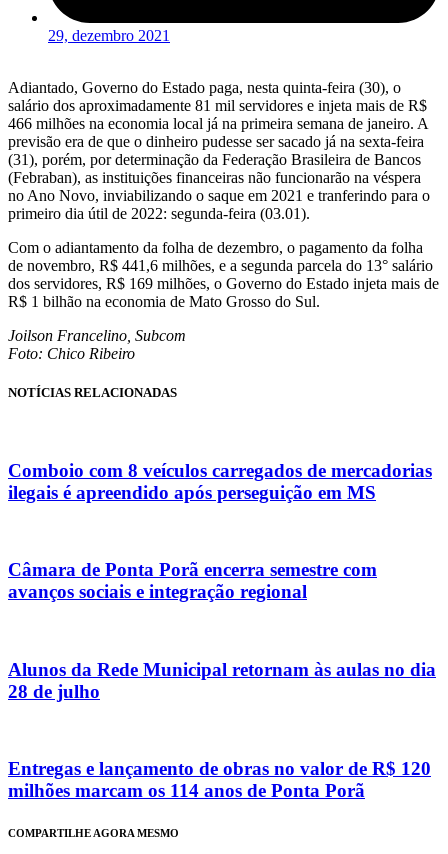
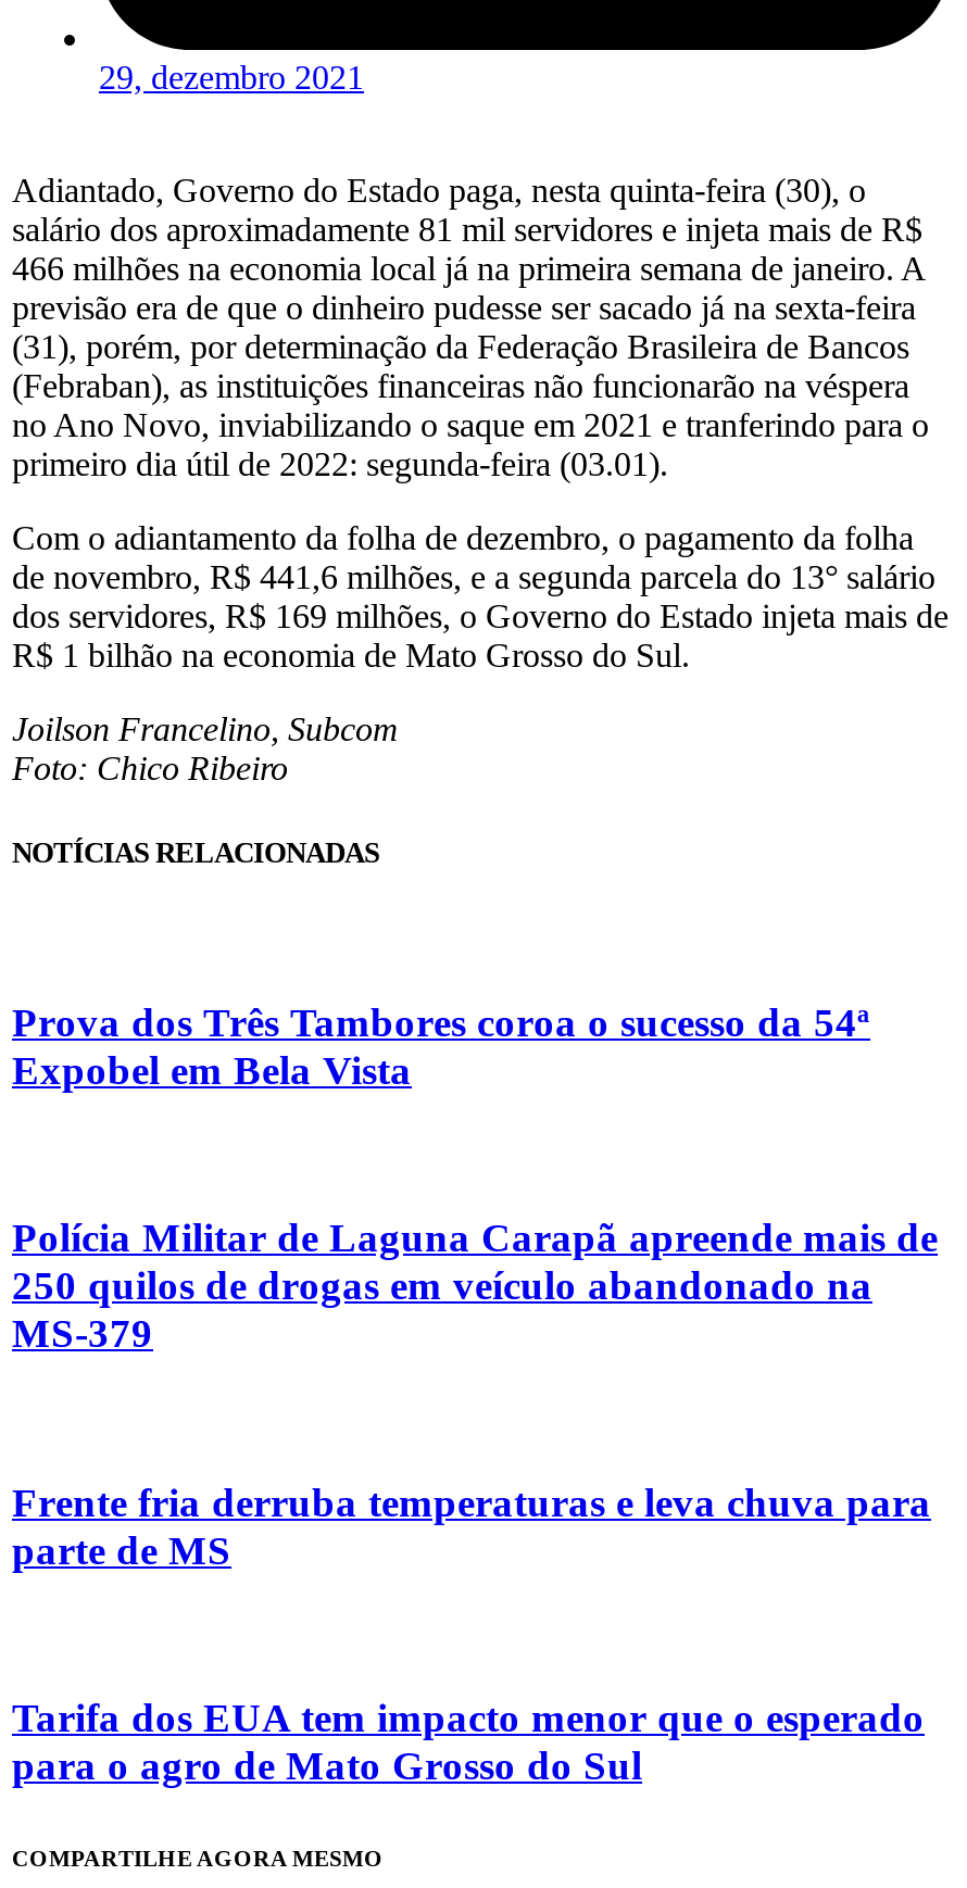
[8,460,432,503] Comboio com 8 veículos carregados de mercadorias | ilegais é apreendido após perseguição em MS -> [12,999,870,1092] Prova dos Três Tambores coroa o sucesso da 54ª | Expobel em Bela Vista
[8,559,377,602] Câmara de Ponta Porã encerra semestre com | avanços sociais e integração regional -> [12,1215,938,1356] Polícia Militar de Laguna Carapã apreende mais de | 250 quilos de drogas em veículo abandonado na | MS-379
[8,659,436,702] Alunos da Rede Municipal retornam às aulas no dia | 28 de julho -> [12,1479,931,1572] Frente fria derruba temperaturas e leva chuva para | parte de MS
[8,758,431,801] Entregas e lançamento de obras no valor de R$ 120 | milhões marcam os 114 anos de Ponta Porã -> [12,1695,925,1788] Tarifa dos EUA tem impacto menor que o esperado | para o agro de Mato Grosso do Sul

